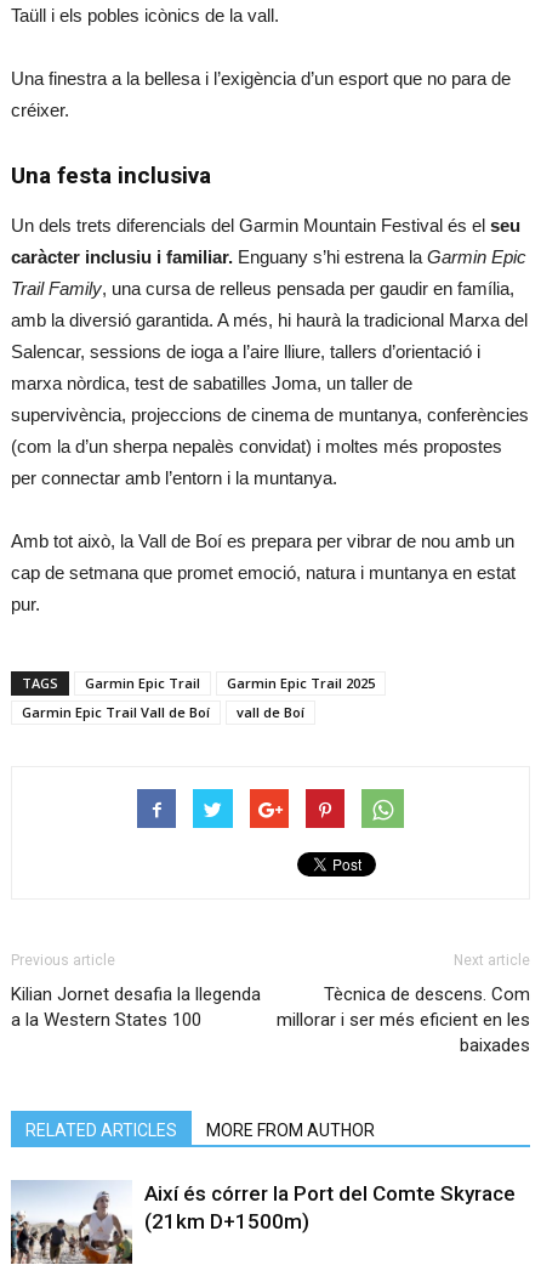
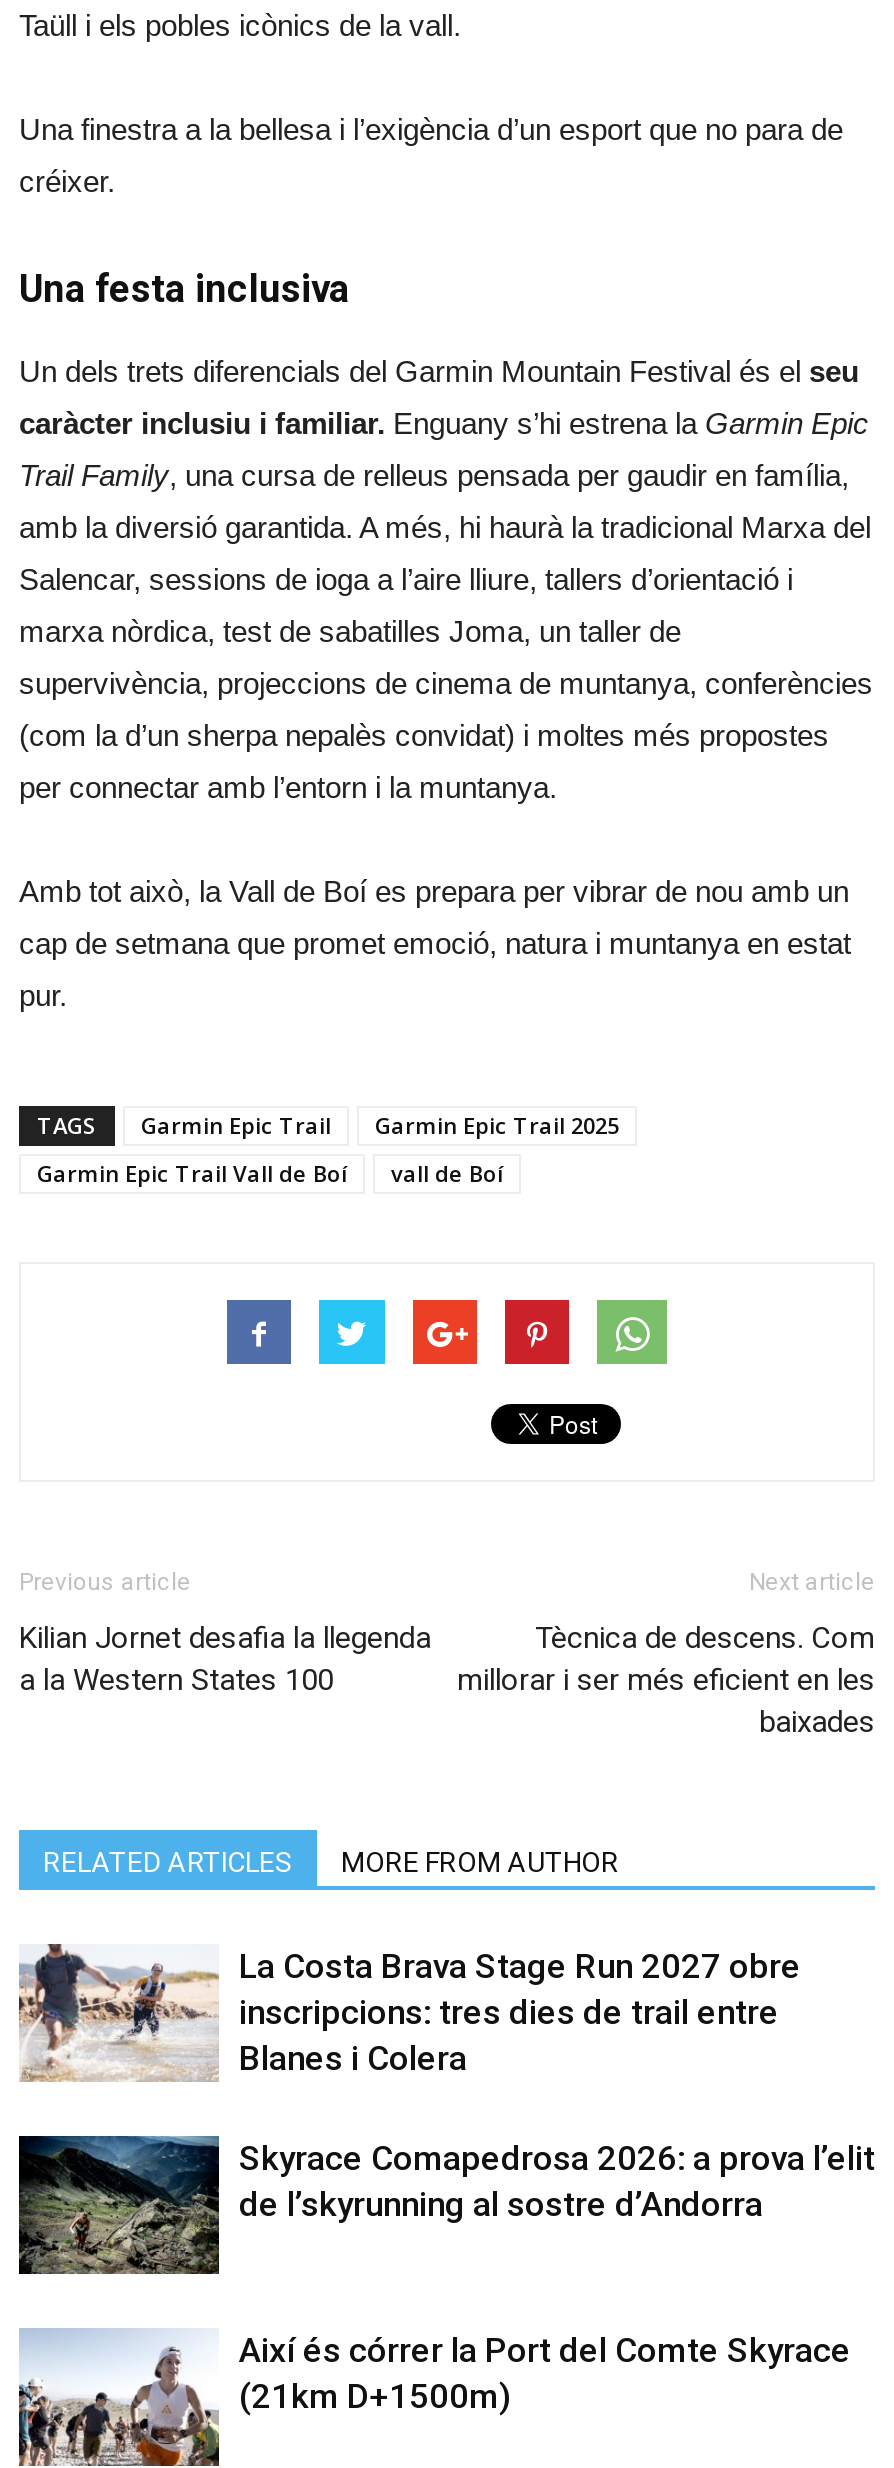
none -> [19,1942,875,2225] [image] | La Costa Brava Stage Run 2027 obre | inscripcions: tres dies de trail entre | Blanes i Colera | Skyrace Comapedrosa 2026: a prova l’elit | de l’skyrunning al sostre d’Andorra
none -> [19,2134,219,2276] [image]

